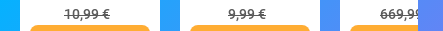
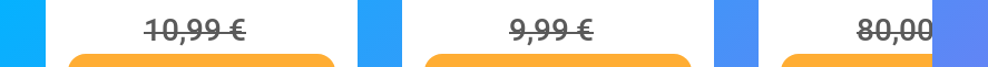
[380,6,434,22] 669,99 € -> [857,12,959,47] 80,00 €

